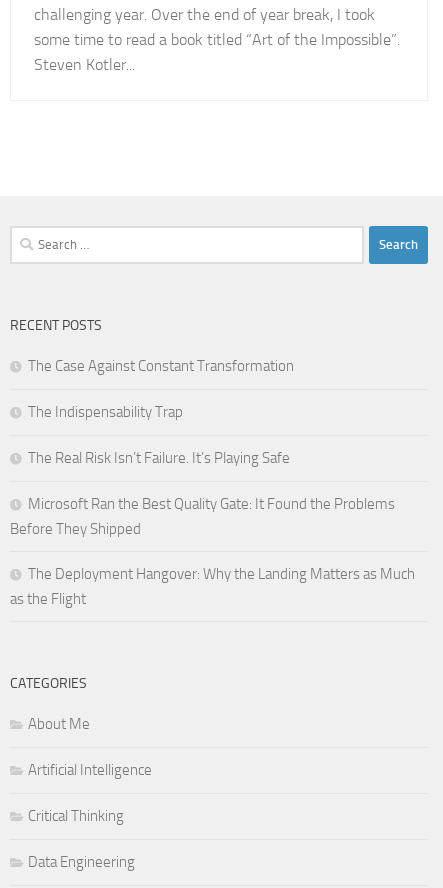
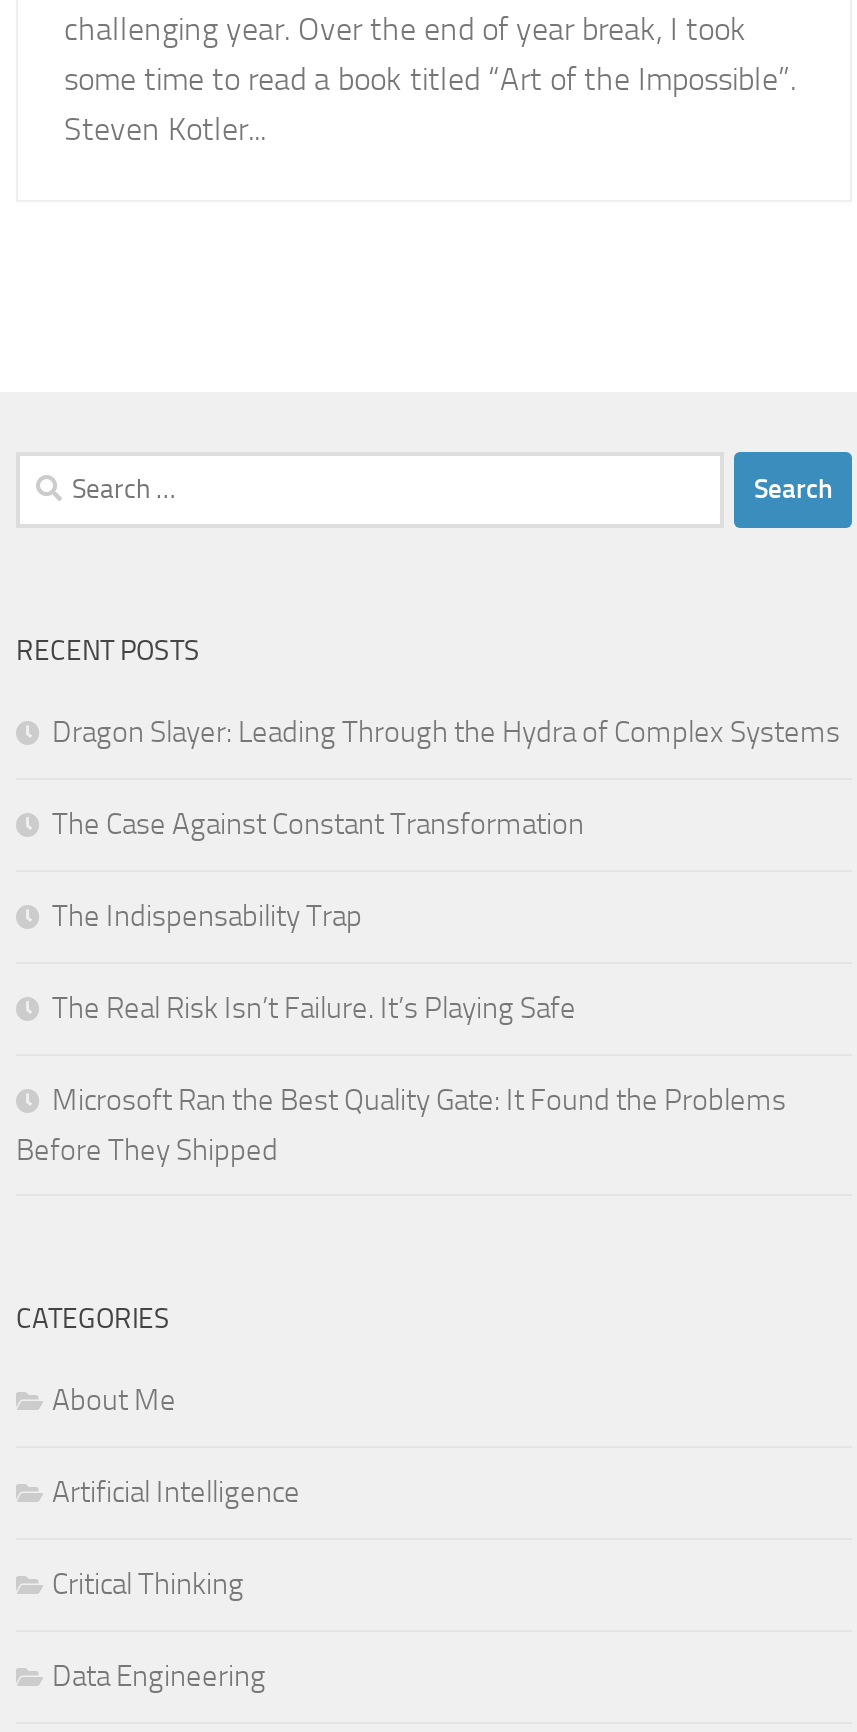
none -> [52,713,840,749] Dragon Slayer: Leading Through the Hydra of Complex Systems
moved [10,357,395,538] -> [16,805,786,1167]: The Case Against Constant Transformation | The Indispensability Trap | The Real Risk Isn’t Failure. It’s Playing Safe | Microsoft Ran the Best Quality Gate: It Found the Problems | Before They Shipped
[10,565,415,608] The Deployment Hangover: Why the Landing Matters as Much | as the Flight -> none

